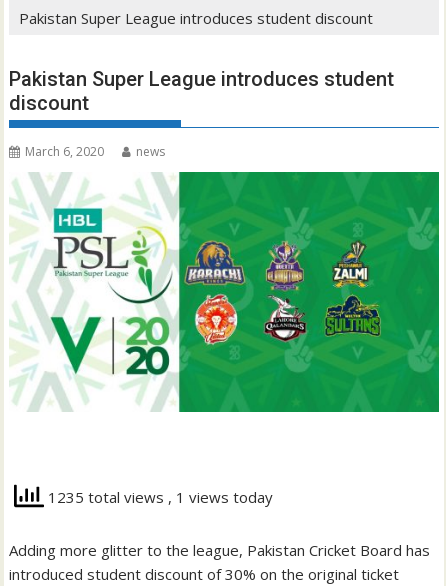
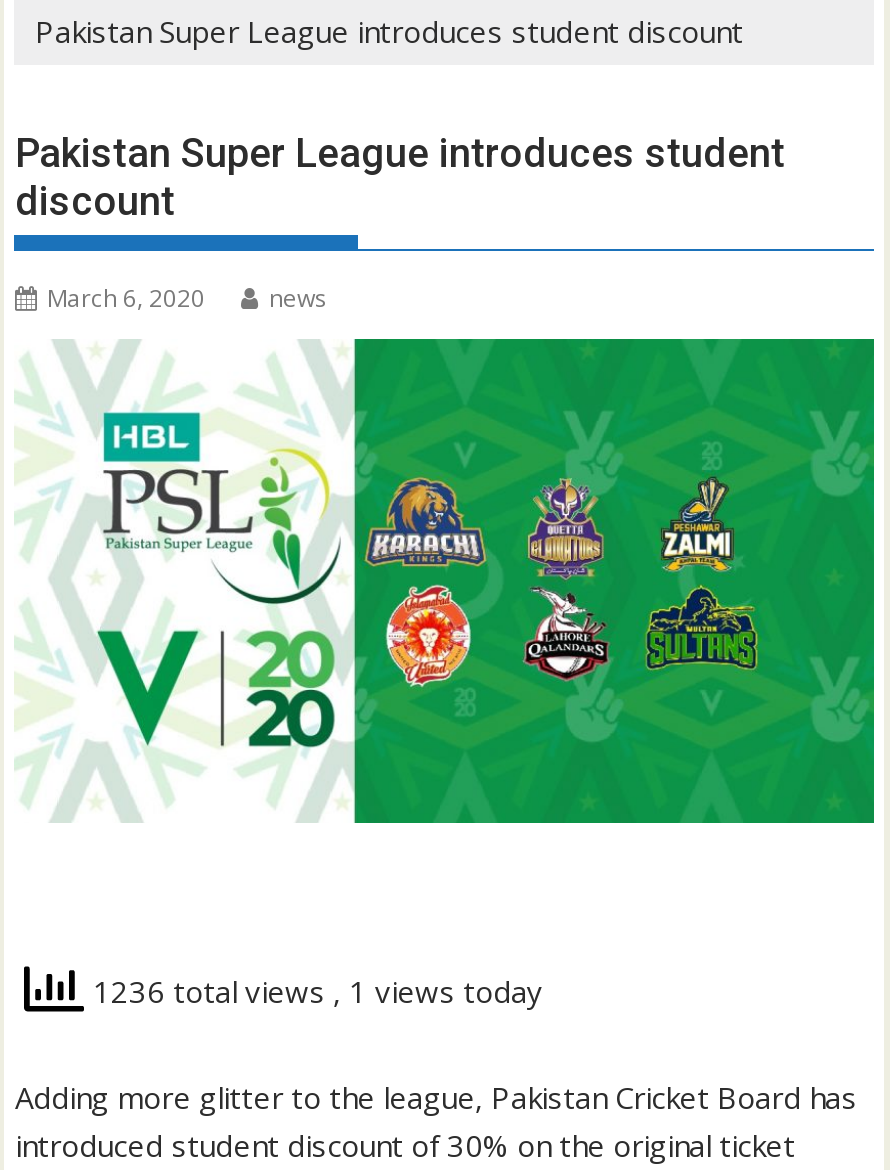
[44,487,273,507] 1235 total views, 1 views today -> [85,971,543,1011] 1236 total views, 1 views today

